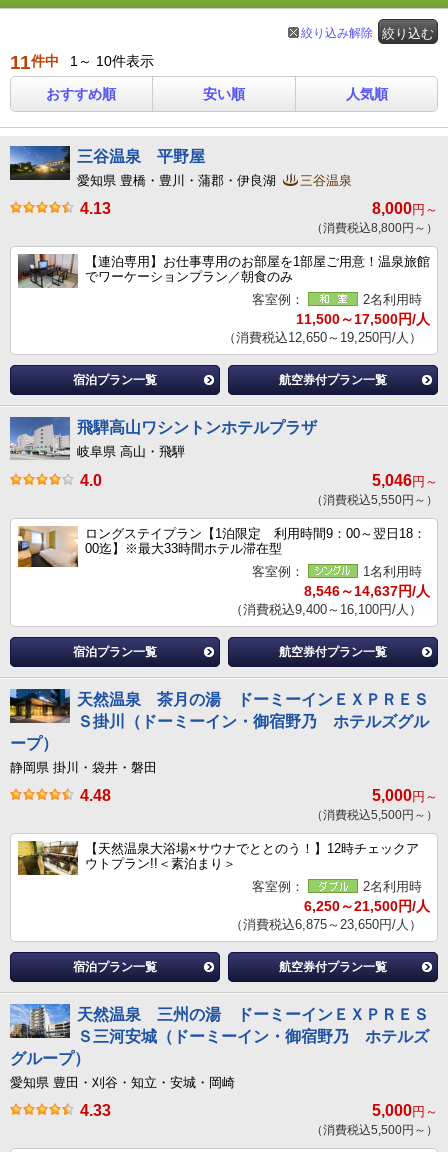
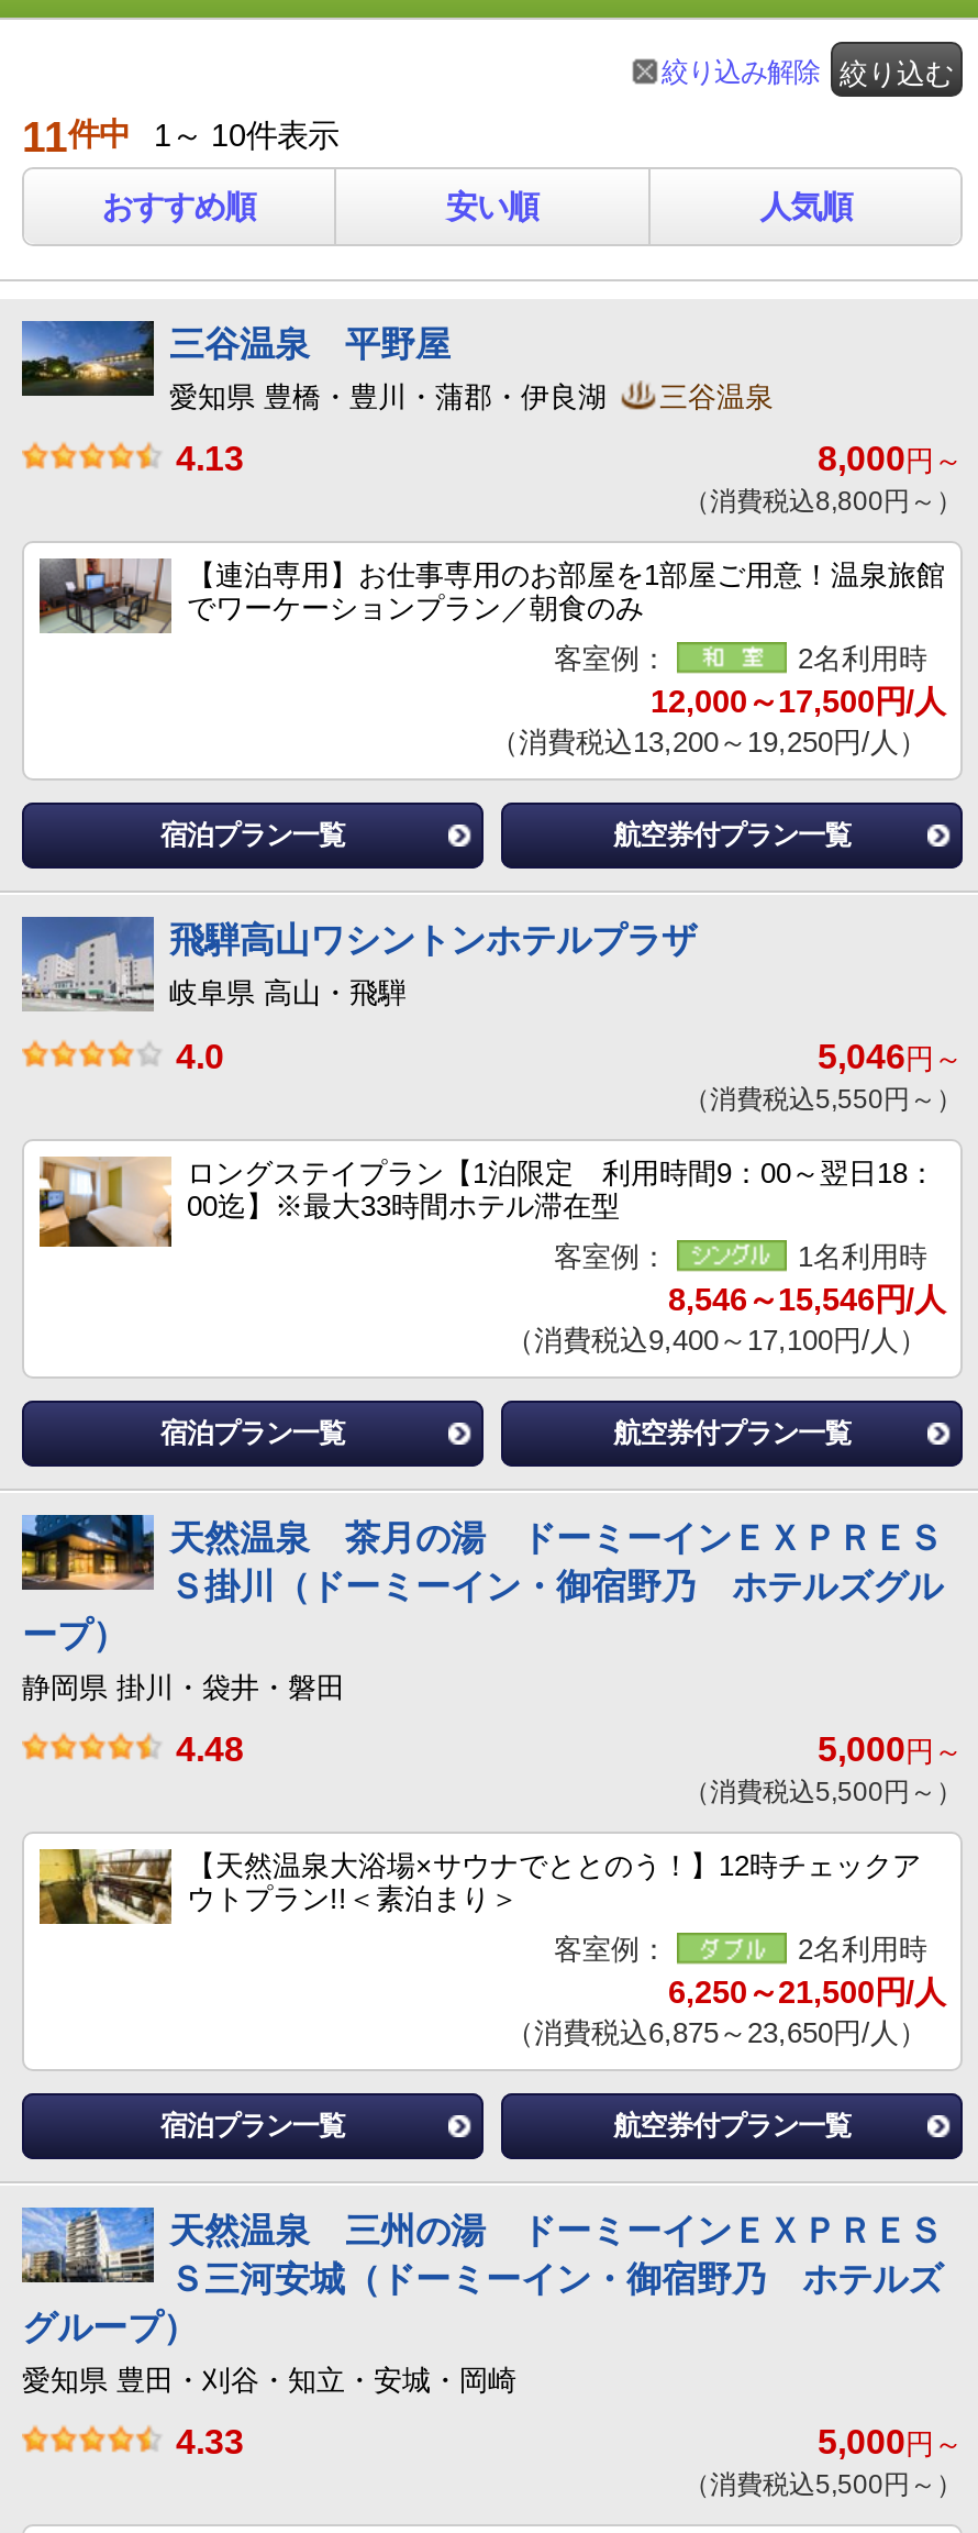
[296,311,430,327] 11,500～17,500円/人 -> [651,684,945,719] 12,000～17,500円/人
[223,330,422,345] （消費税込12,650～19,250円/人） -> [490,726,927,759] （消費税込13,200～19,250円/人）
[304,583,430,599] 8,546～14,637円/人 -> [668,1283,945,1318] 8,546～15,546円/人
[230,602,422,617] （消費税込9,400～16,100円/人） -> [505,1324,927,1357] （消費税込9,400～17,100円/人）

